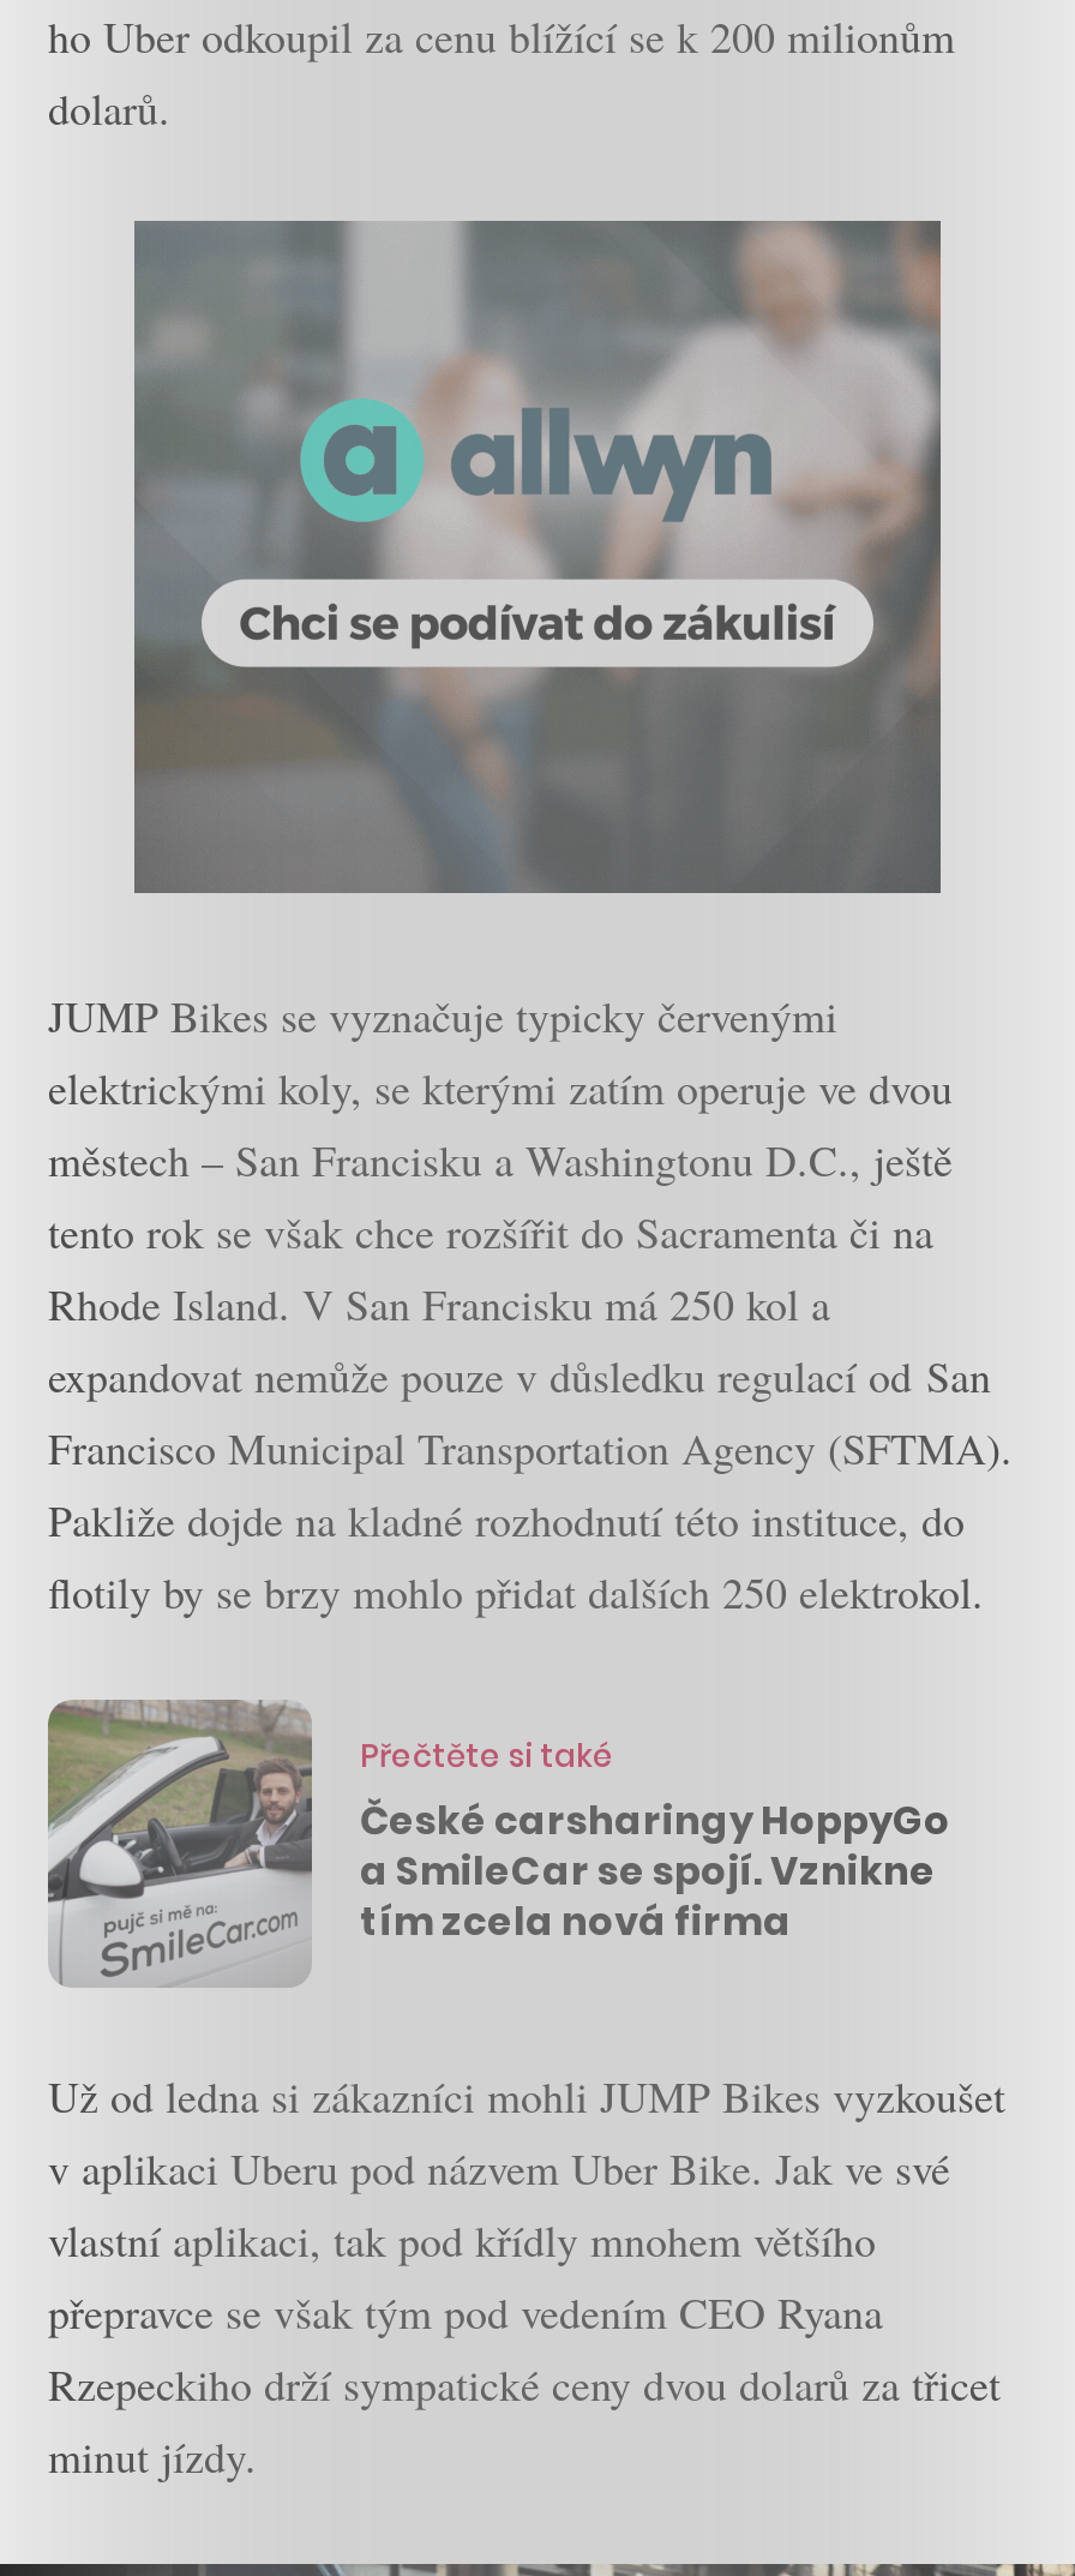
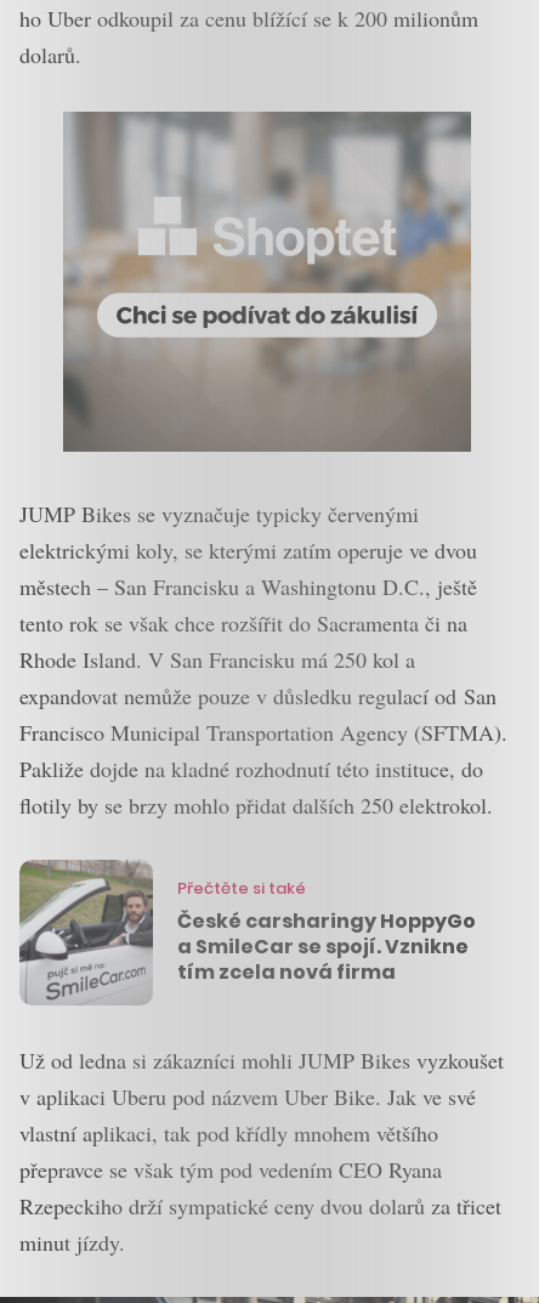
[132,221,943,893] [image] -> [63,112,472,452] [image]

